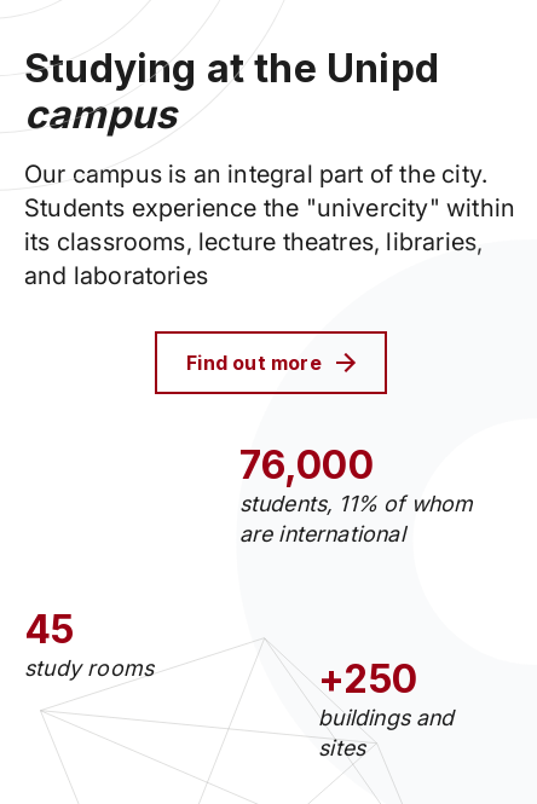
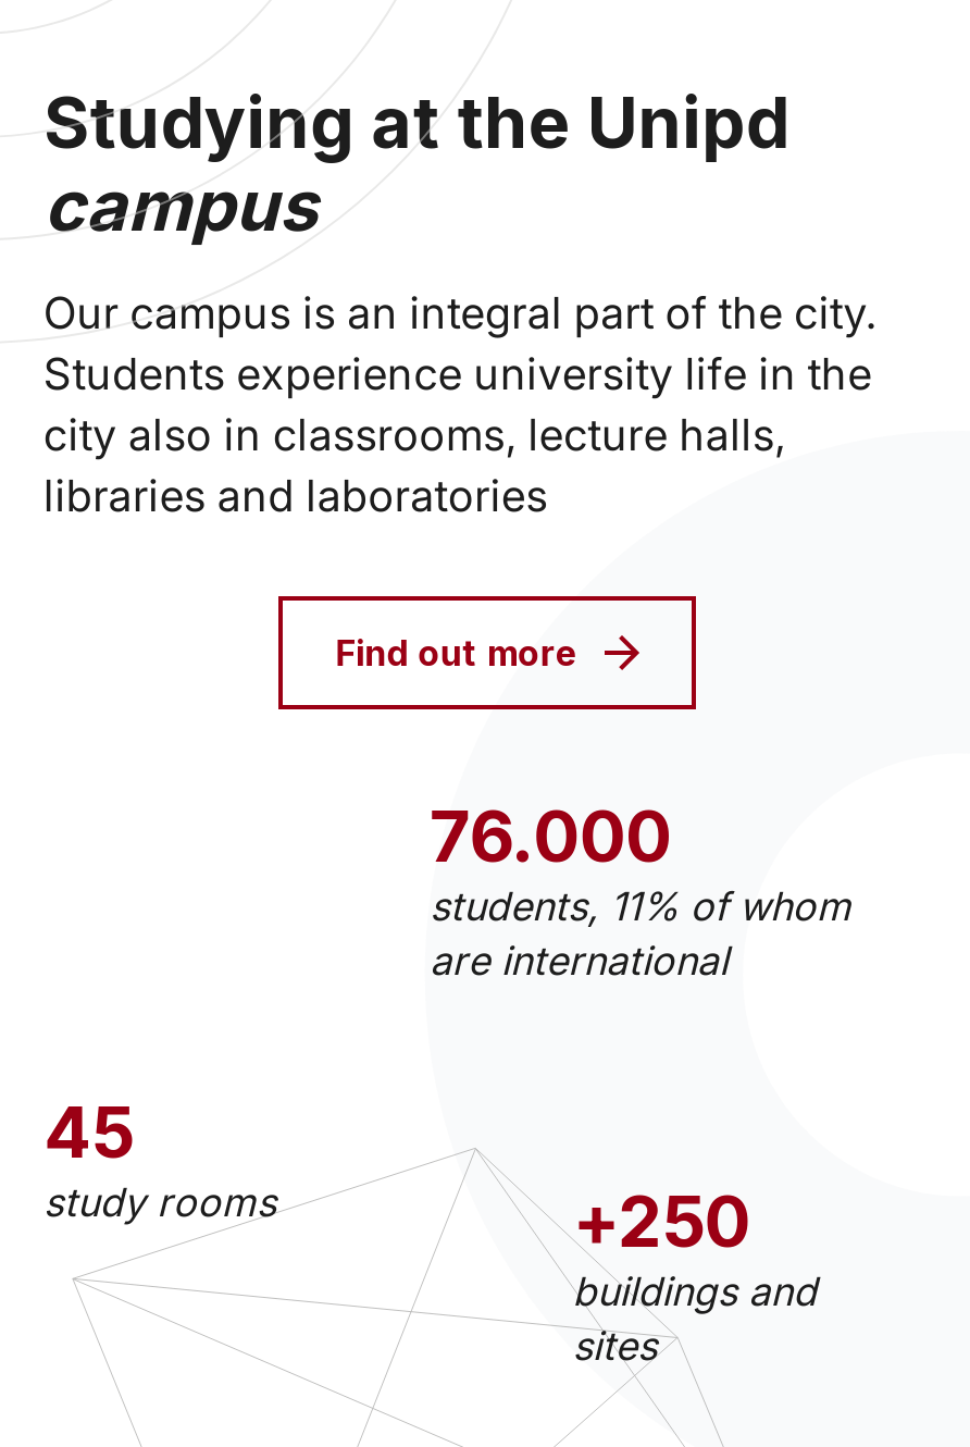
[24,193,515,290] Students experience the "univercity" within | its classrooms, lecture theatres, libraries, | and laboratories -> [43,348,872,522] Students experience university life in the | city also in classrooms, lecture halls, | libraries and laboratories
[239,442,373,489] 76,000 -> [430,795,672,880] 76.000

